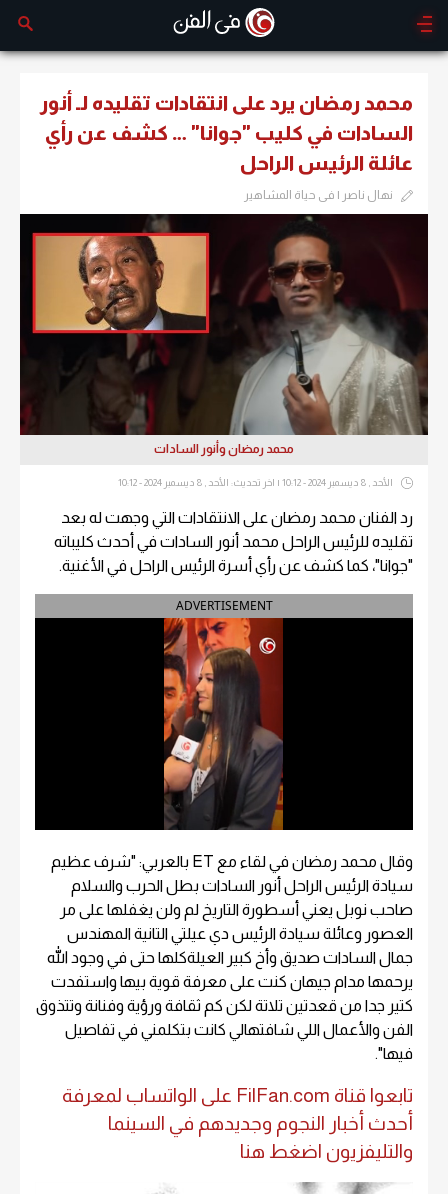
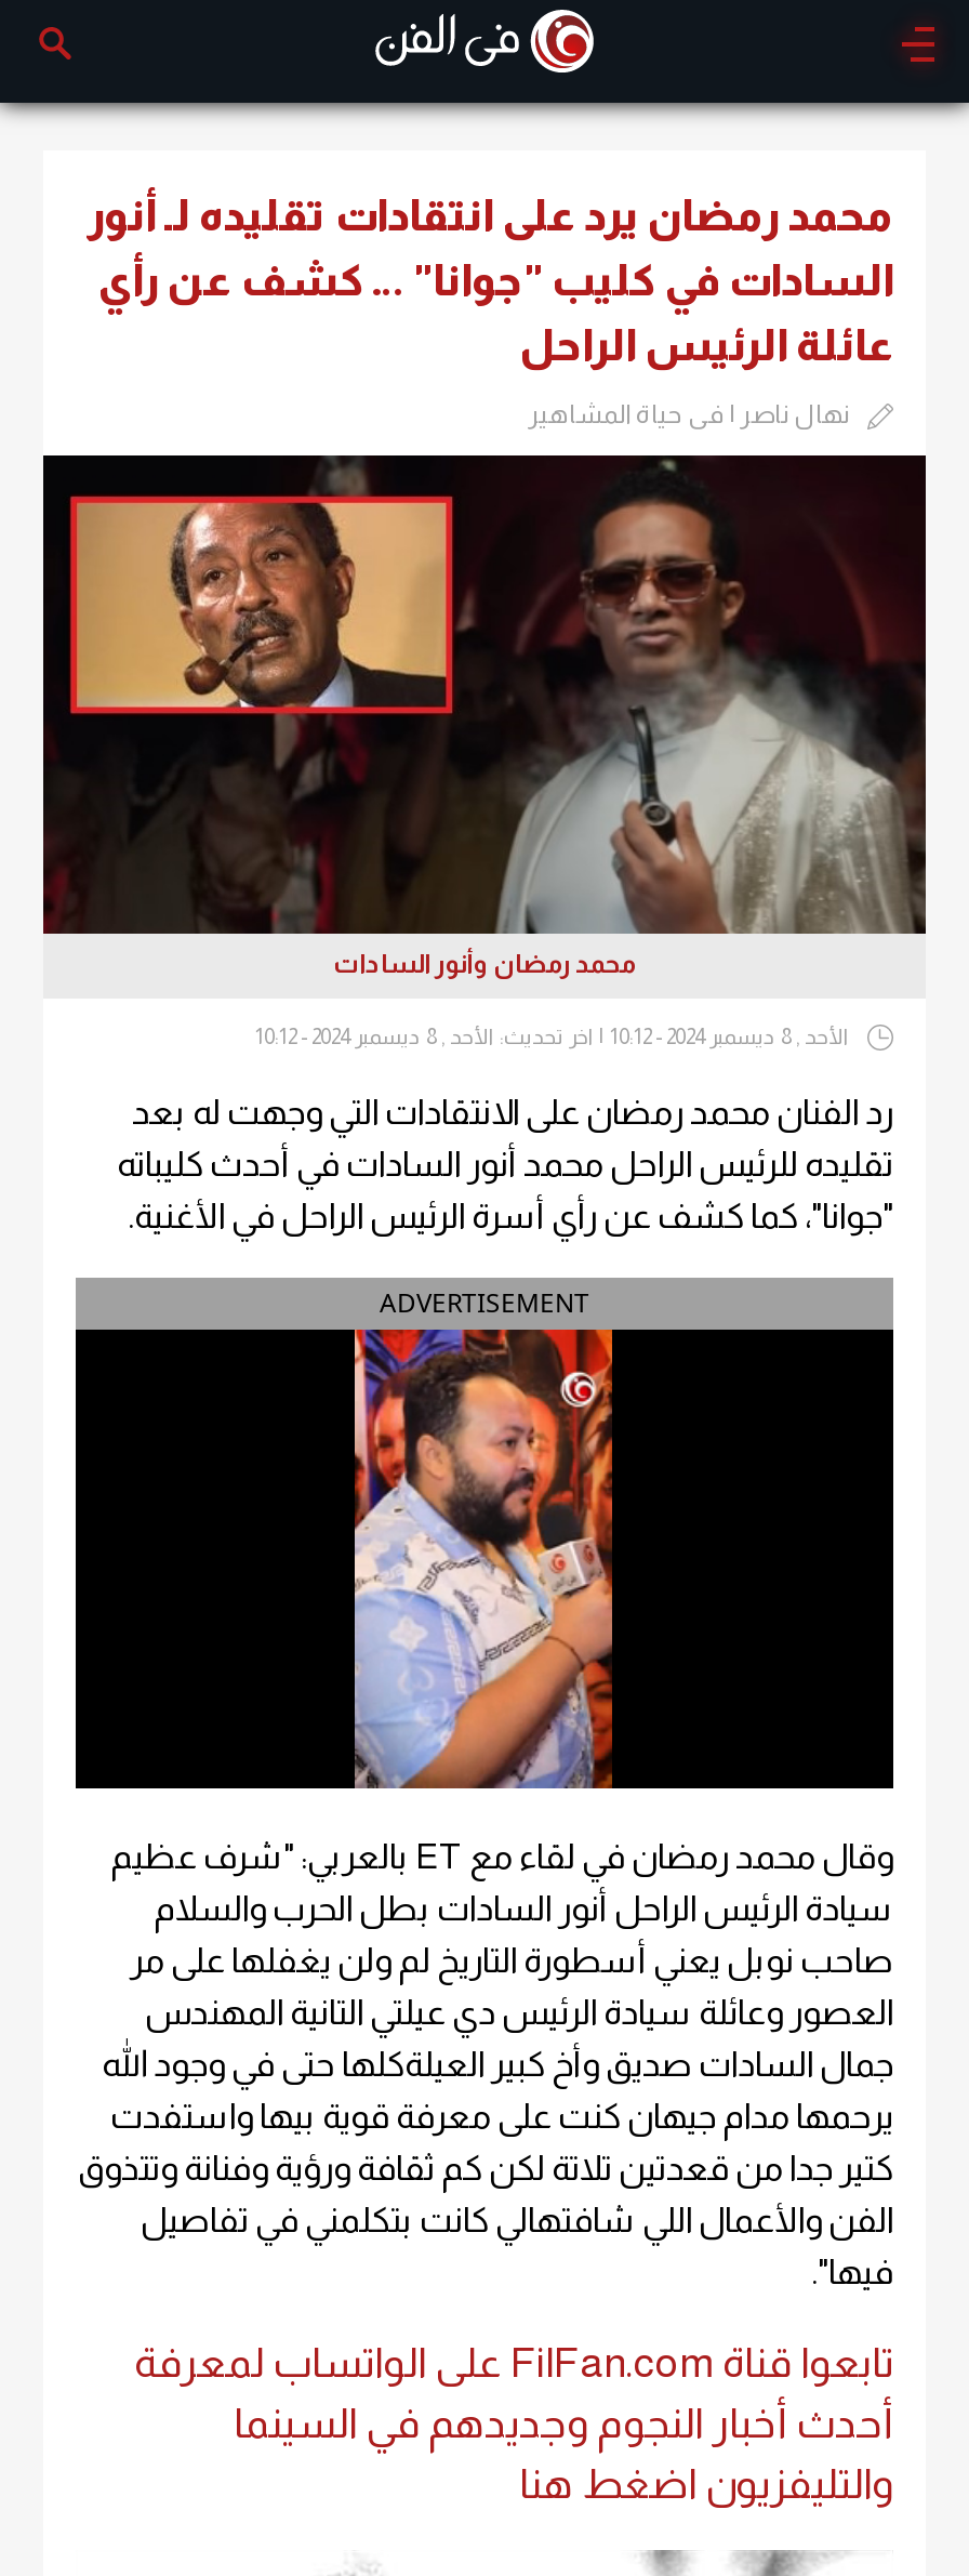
[163,617,283,831] [image] -> [353,1327,612,1791] [image]

